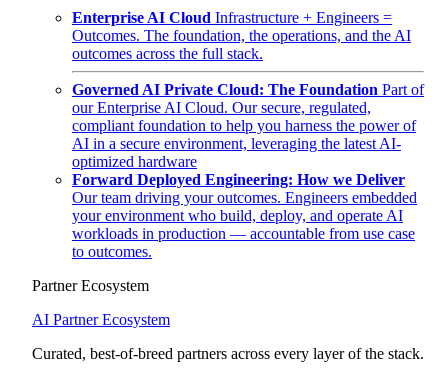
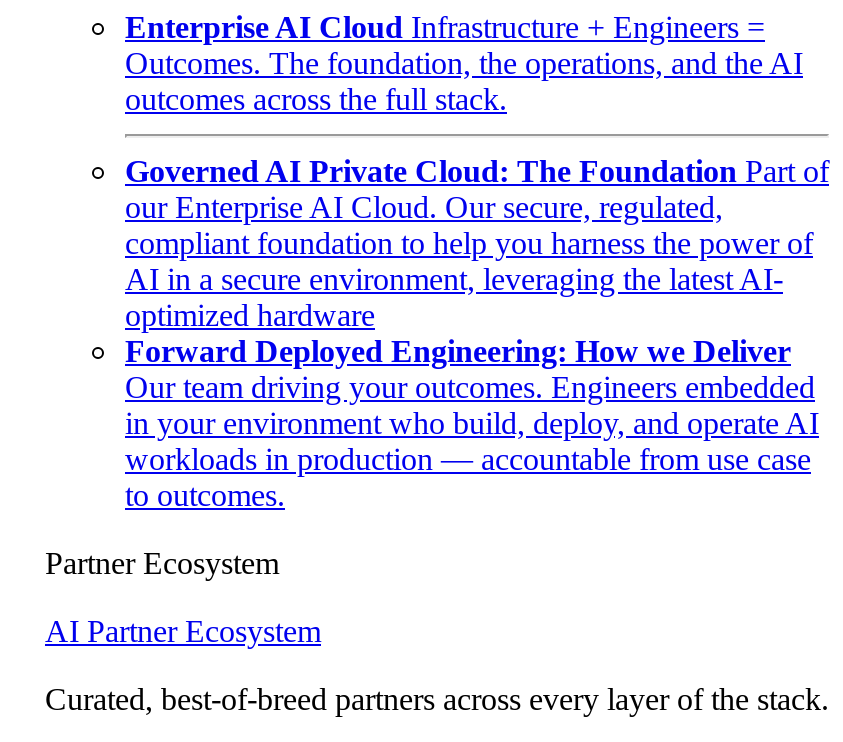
[72,207,403,224] your environment who build, deploy, and operate AI -> [125,406,819,440] in your environment who build, deploy, and operate AI

